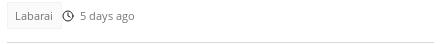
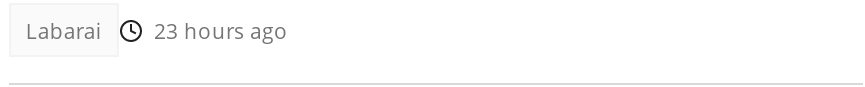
[15,8,134,22] Labarai 5 days ago -> [26,16,288,44] Labarai 23 hours ago

